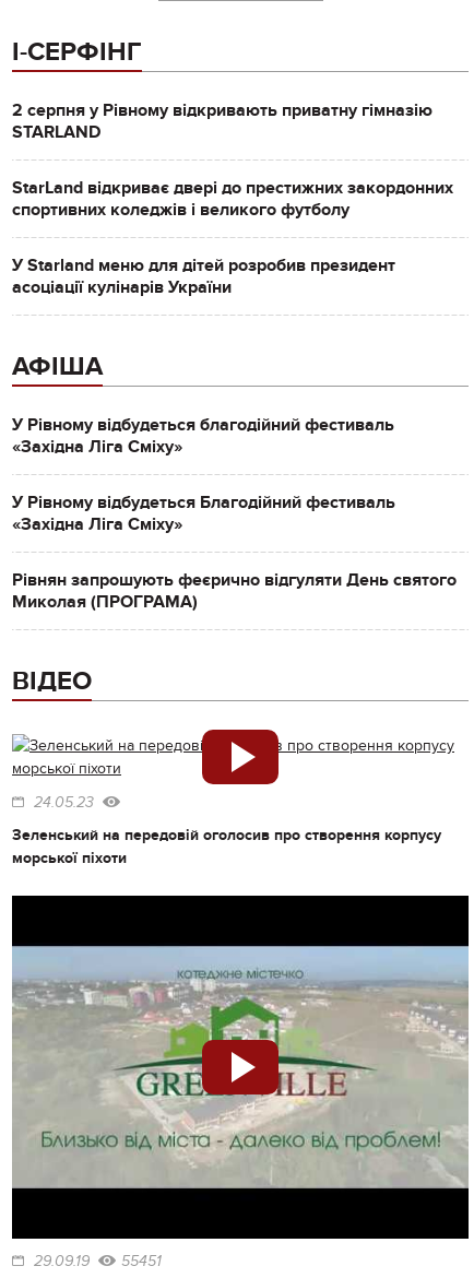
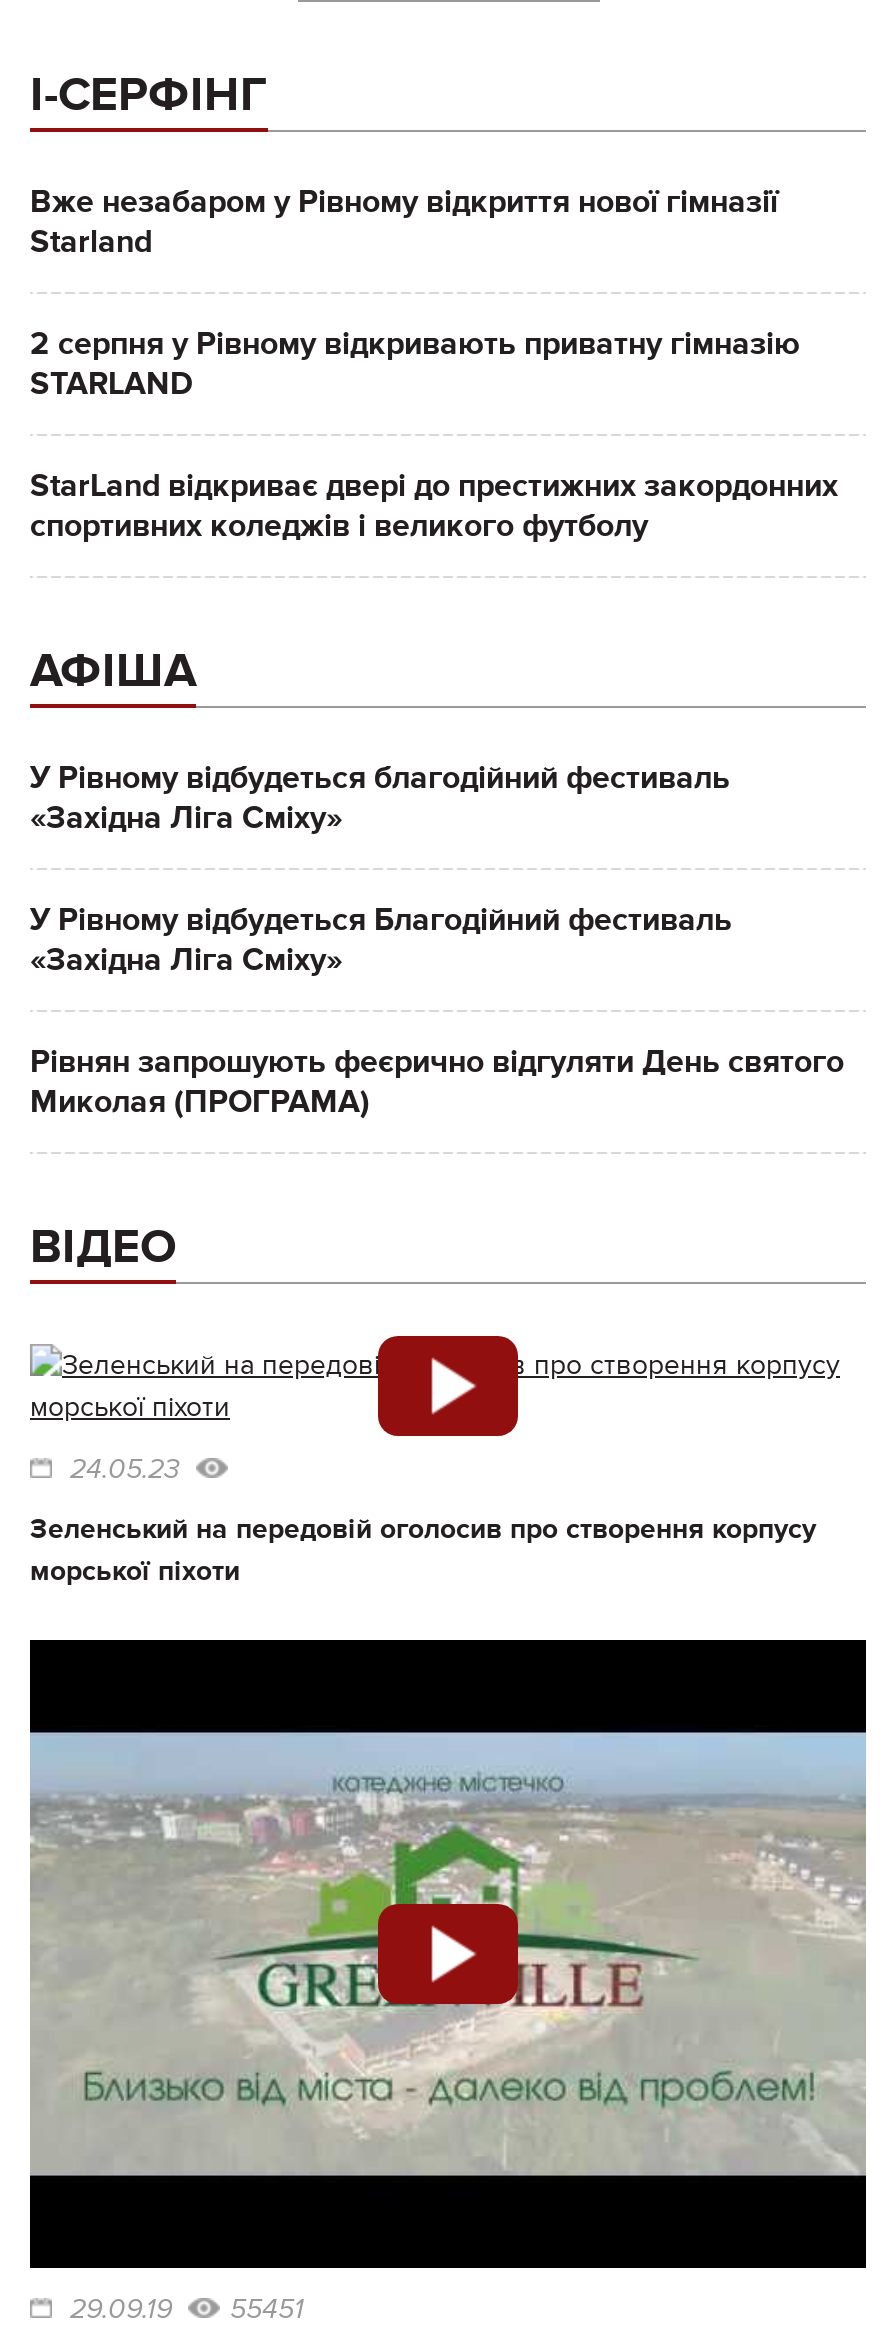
none -> [30,182,778,262] Вже незабаром у Рівному відкриття нової гімназії | Starland
moved [12,100,453,221] -> [30,324,838,546]: 2 серпня у Рівному відкривають приватну гімназію | STARLAND | StarLand відкриває двері до престижних закордонних | спортивних коледжів і великого футболу
[12,255,395,298] У Starland меню для дітей розробив президент | асоціації кулінарів України -> none

